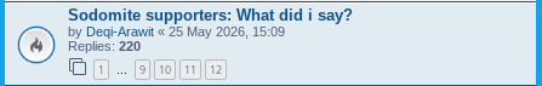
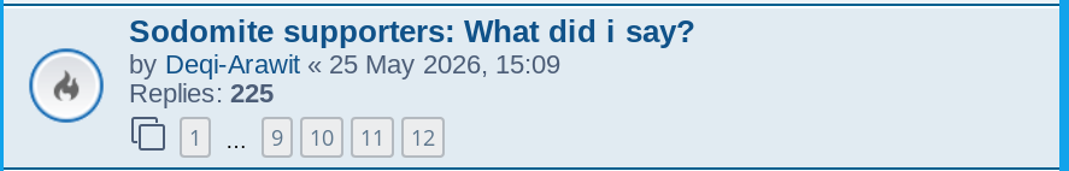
[68,39,141,53] Replies: 220 -> [129,77,274,106] Replies: 225

